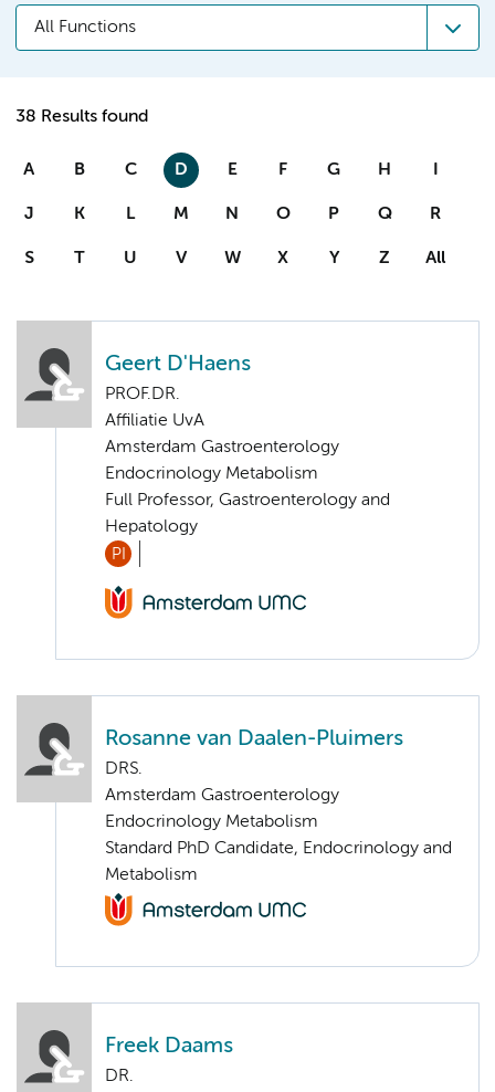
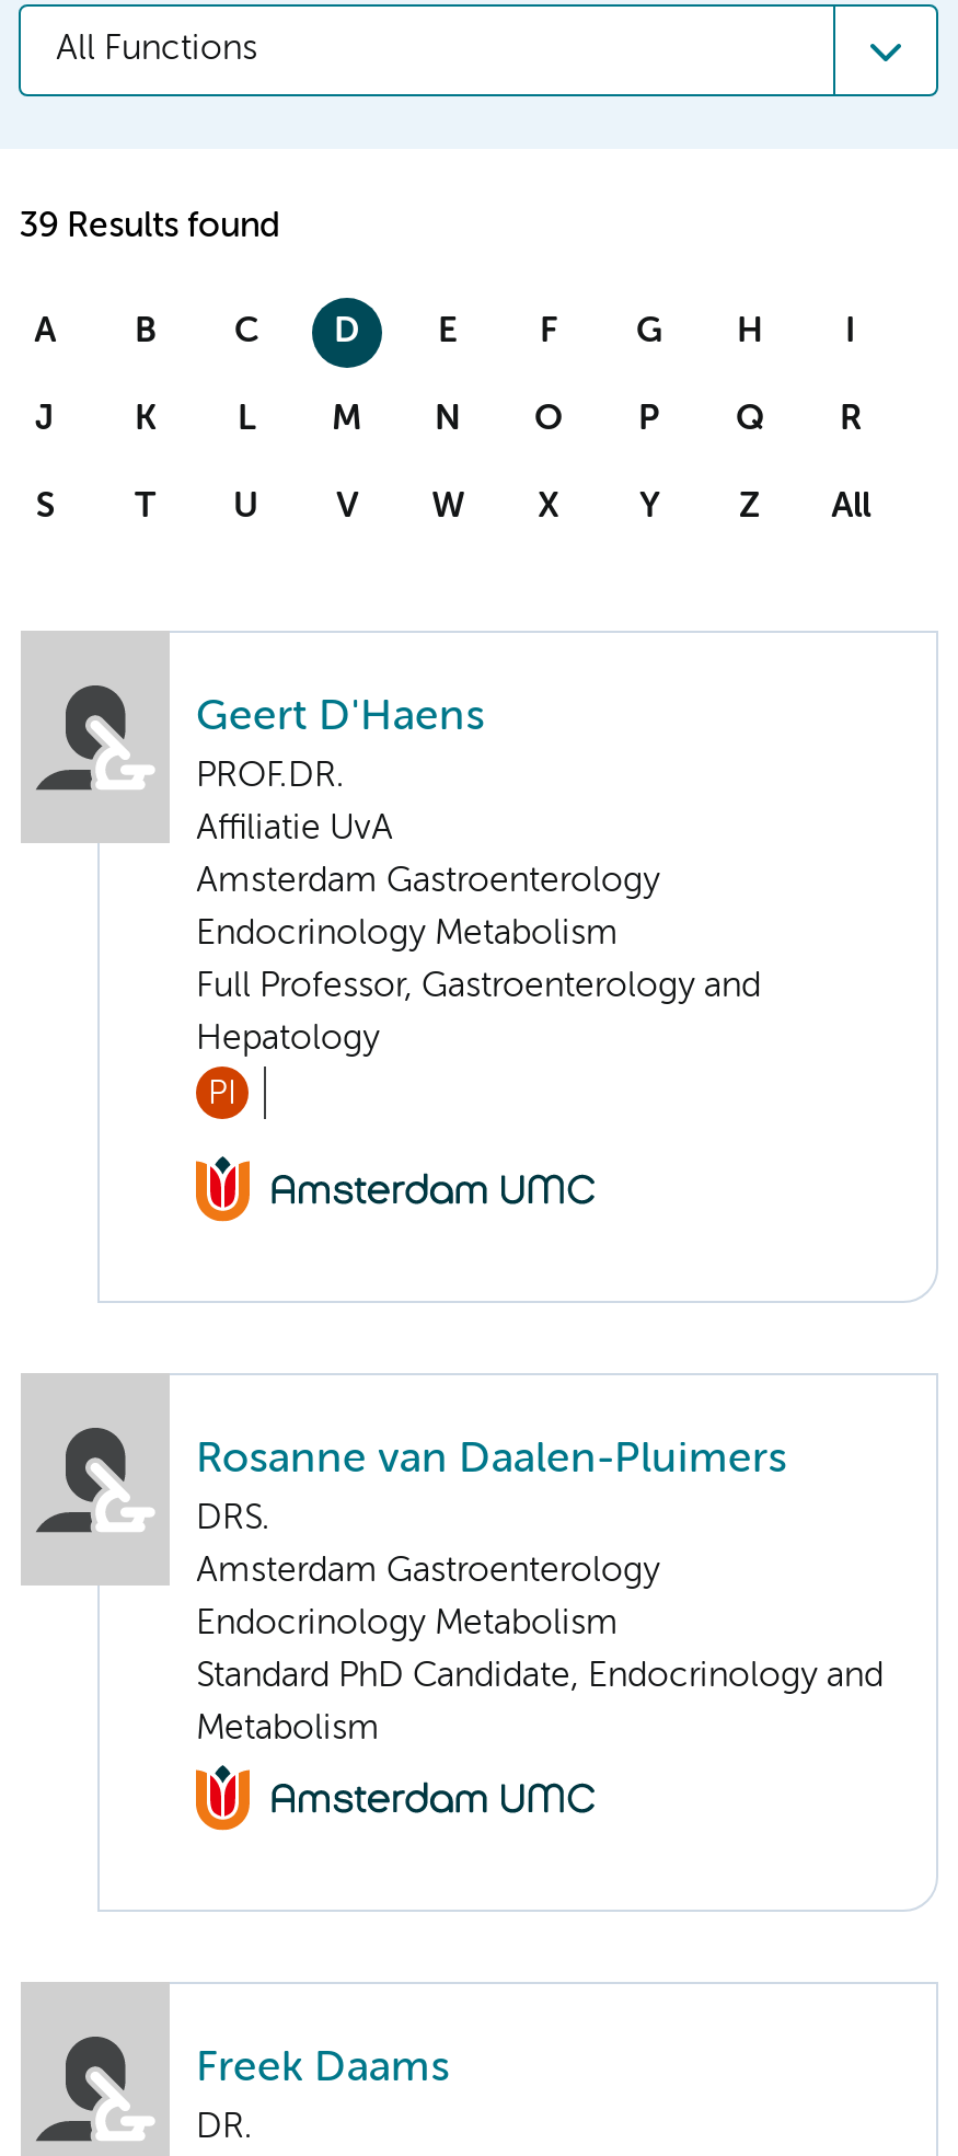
[15,108,148,126] 38 Results found -> [19,210,279,245] 39 Results found

